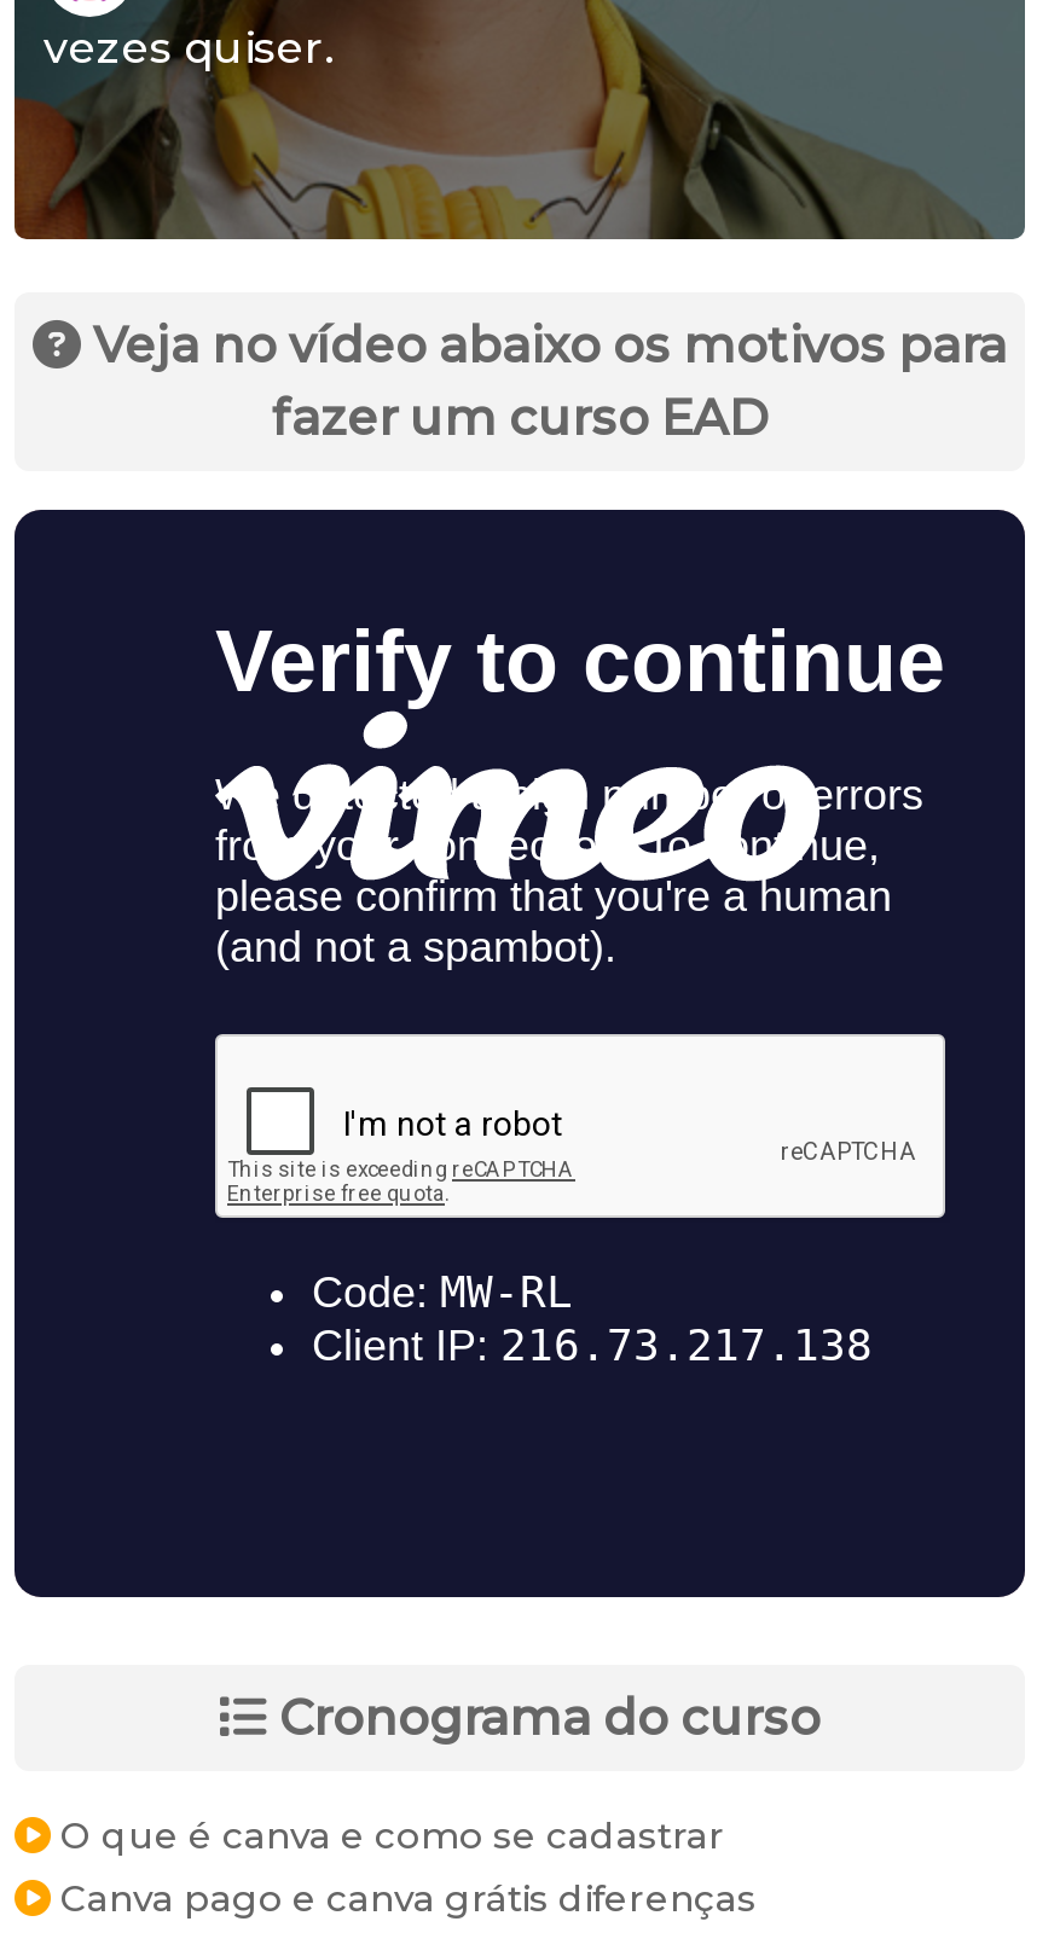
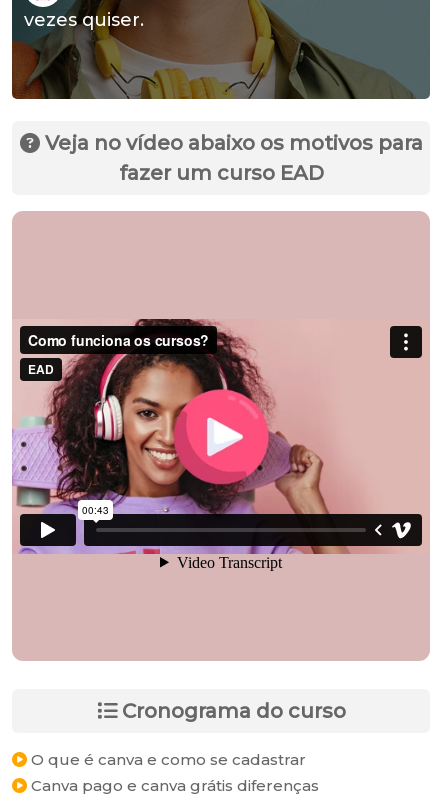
[12,507,1027,1600] [image] -> [12,211,430,661] [image]

